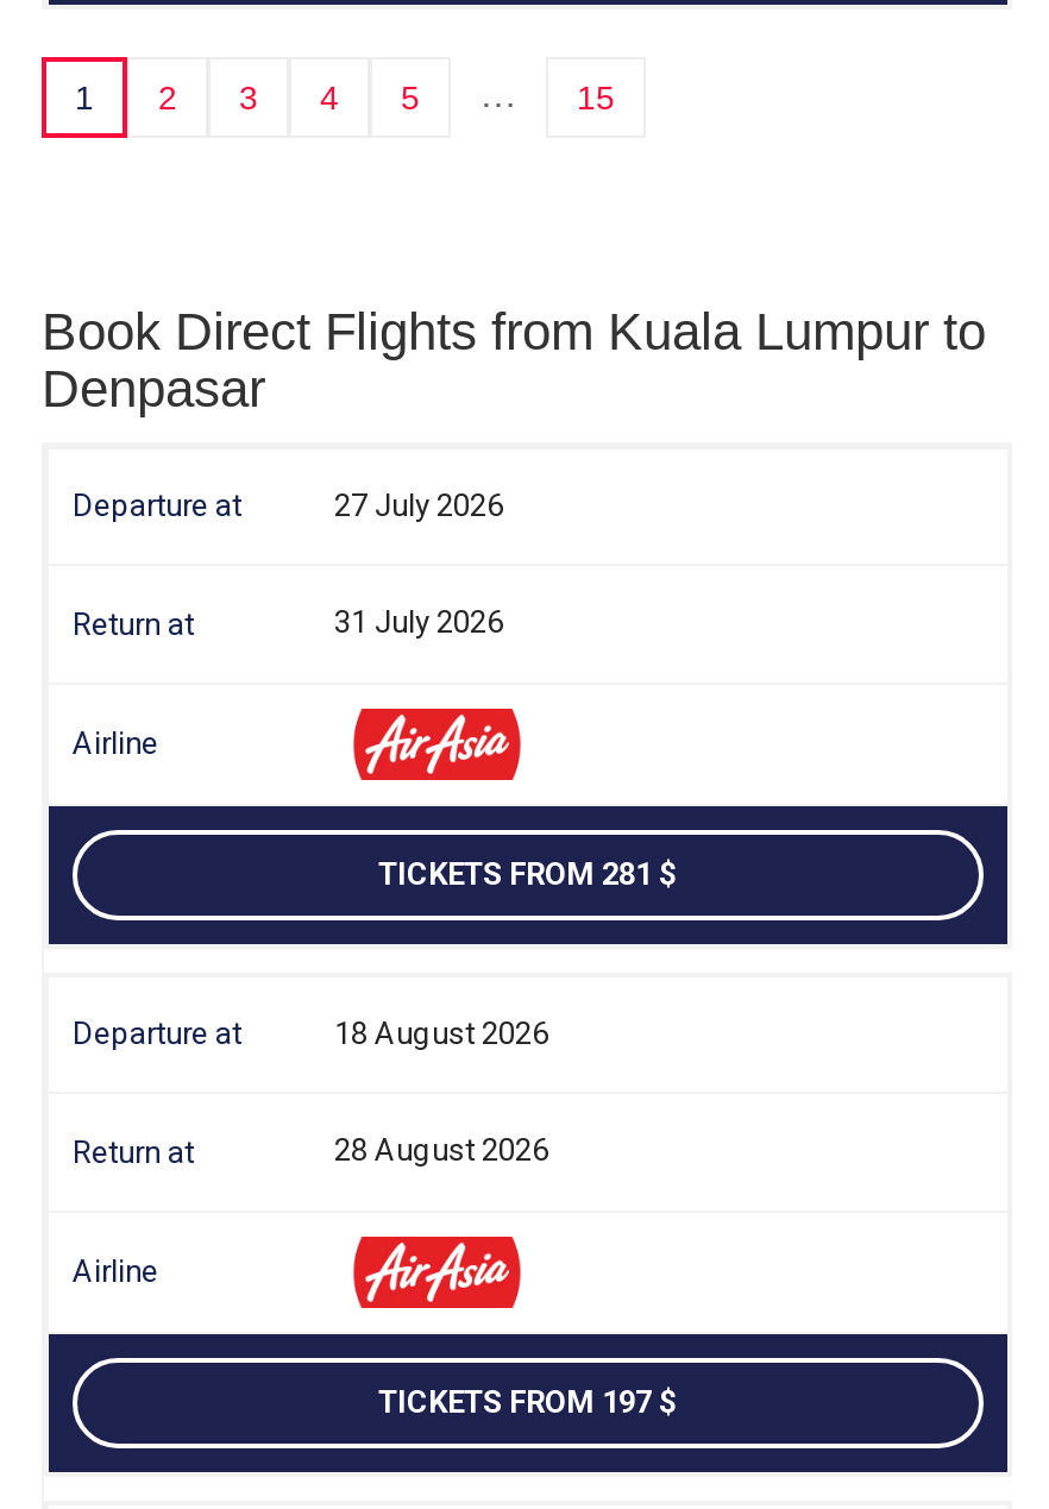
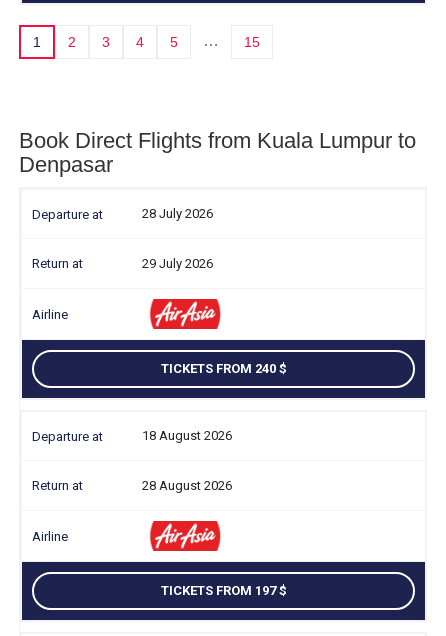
[334,488,503,523] 27 July 2026 -> [142,206,213,221] 28 July 2026
[334,606,503,641] 31 July 2026 -> [142,256,213,271] 29 July 2026
[378,856,659,892] TICKETS FROM 281 -> [160,361,278,376] TICKETS FROM 240

